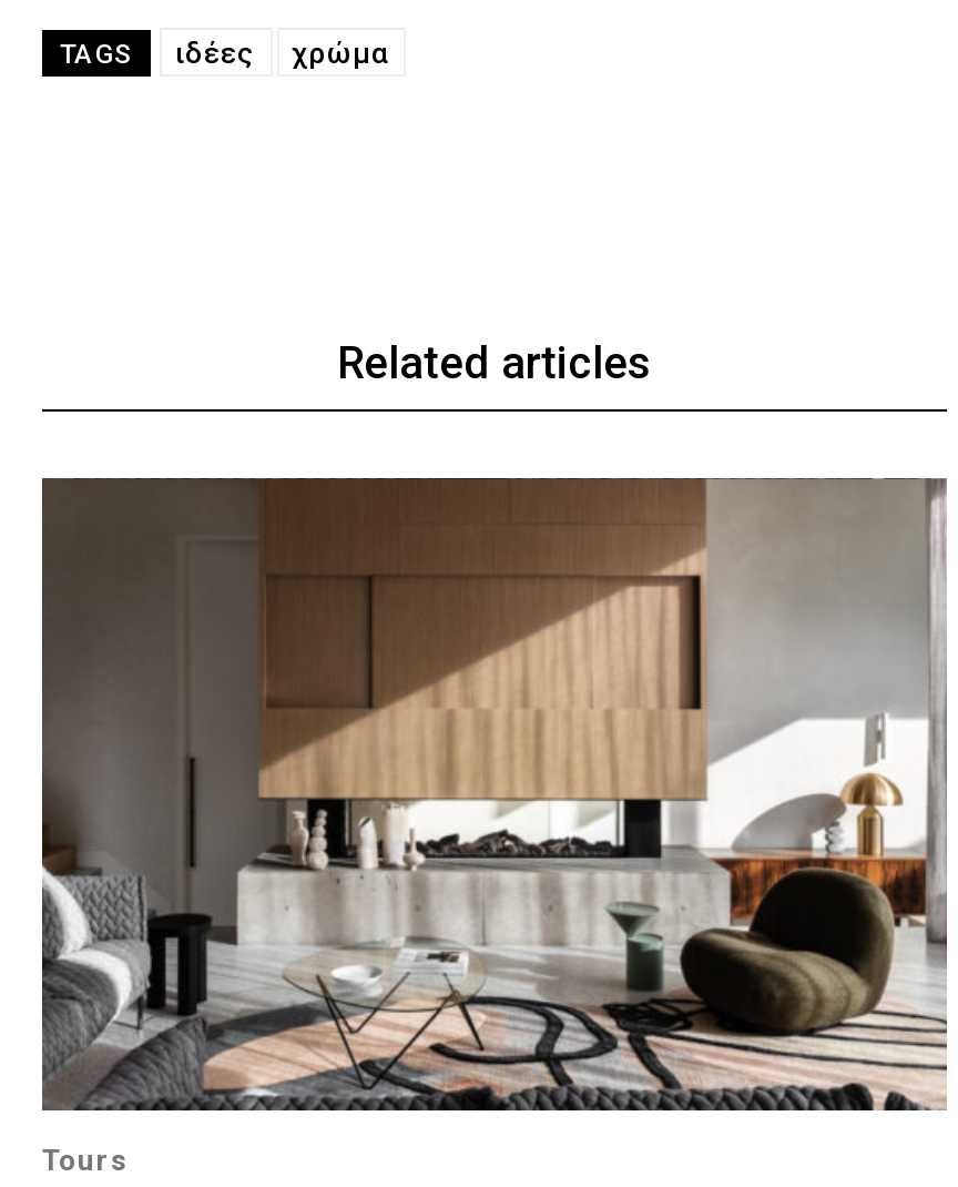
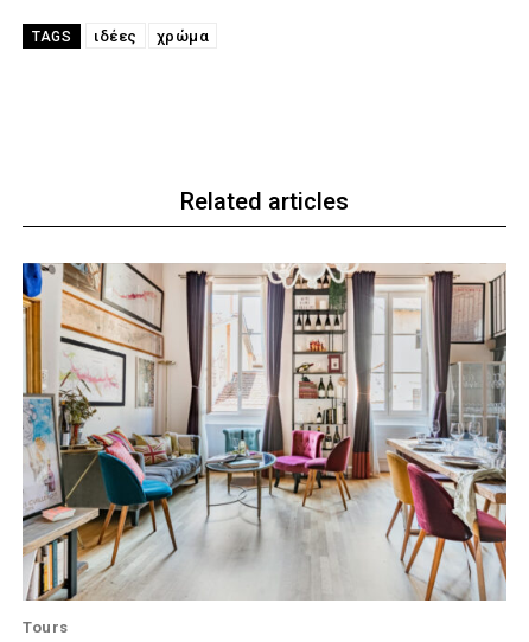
[40,476,947,1113] [image] -> [21,262,506,602] [image]

